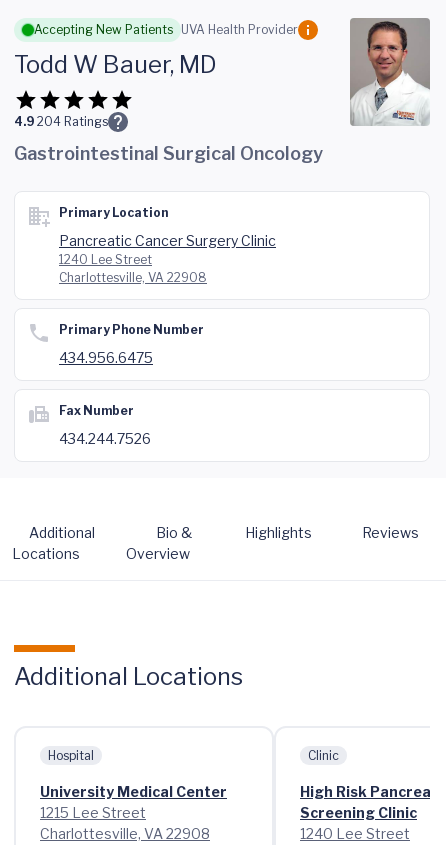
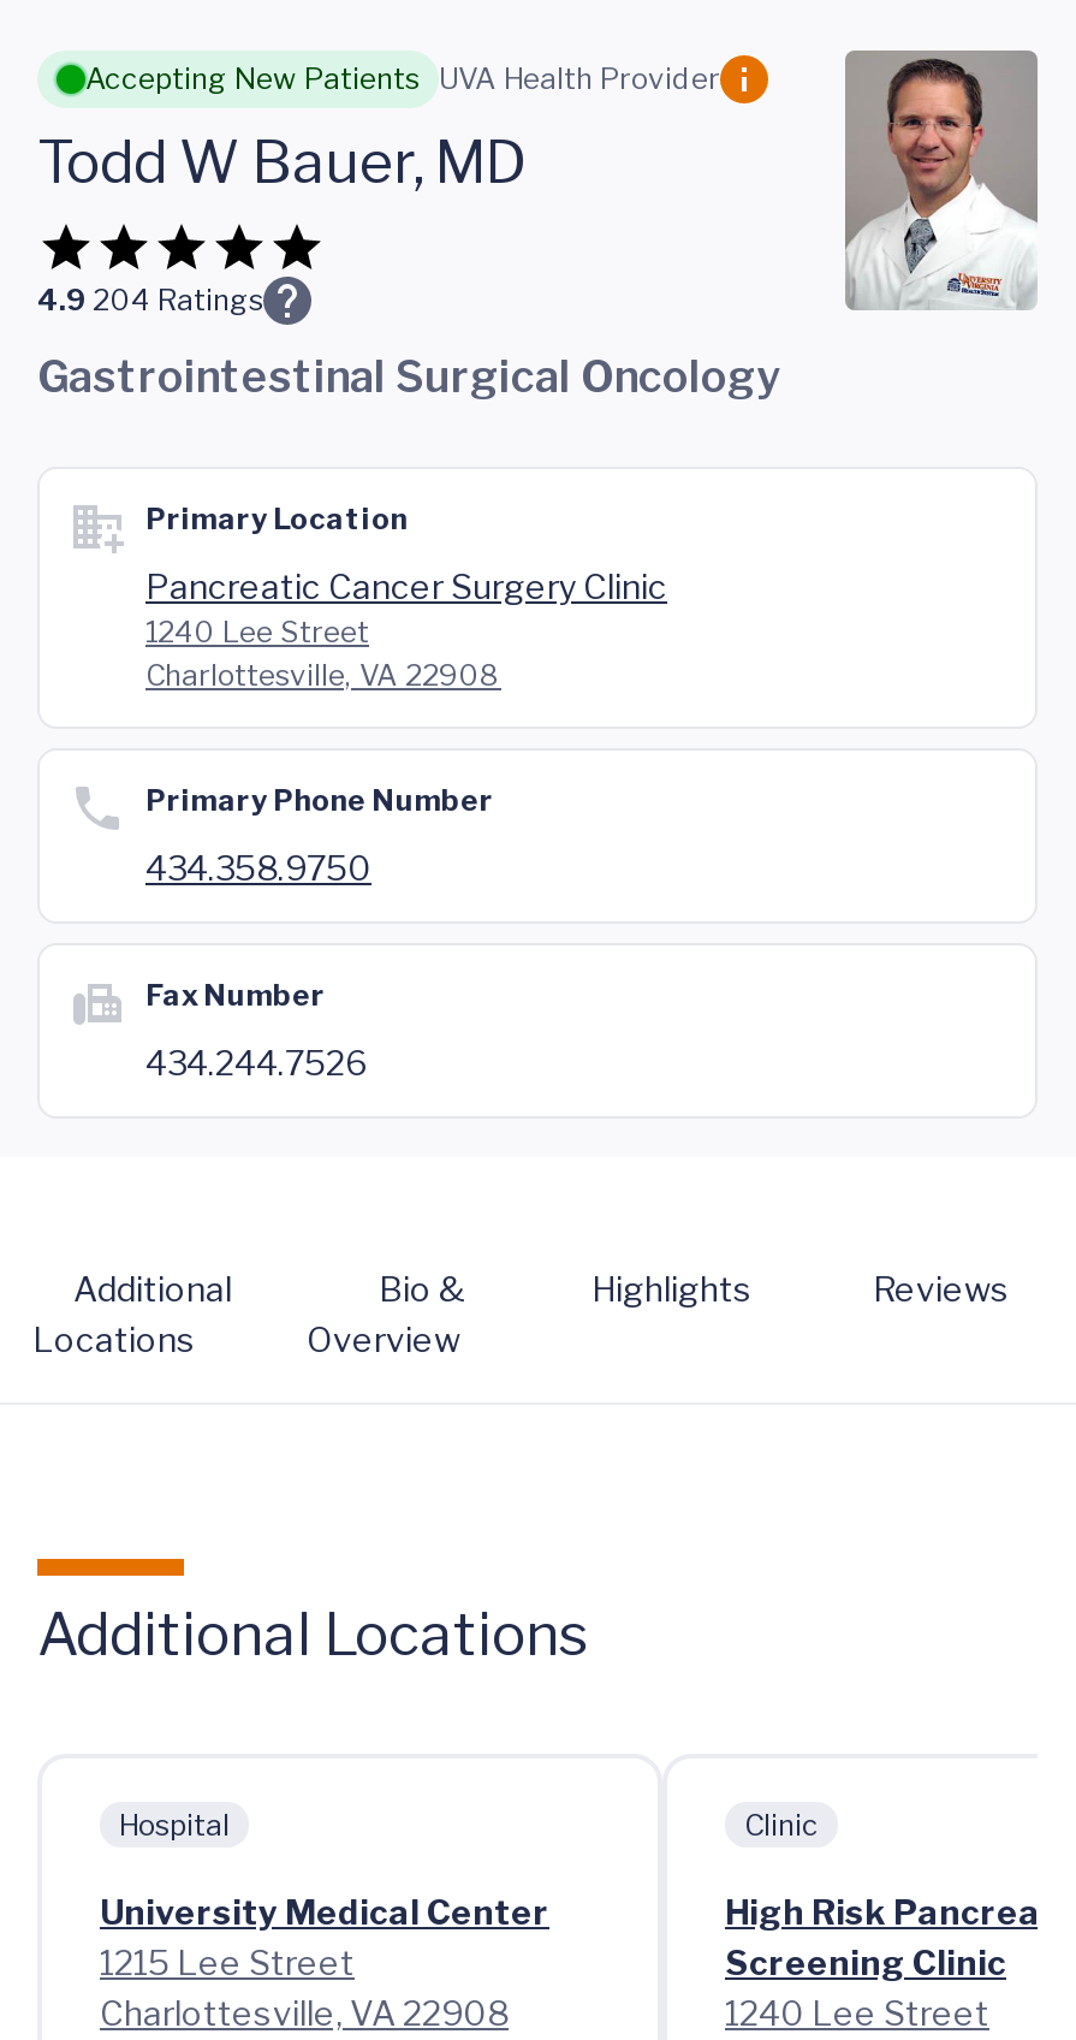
[59,349,153,366] 434.956.6475 -> [145,847,371,888] 434.358.9750

